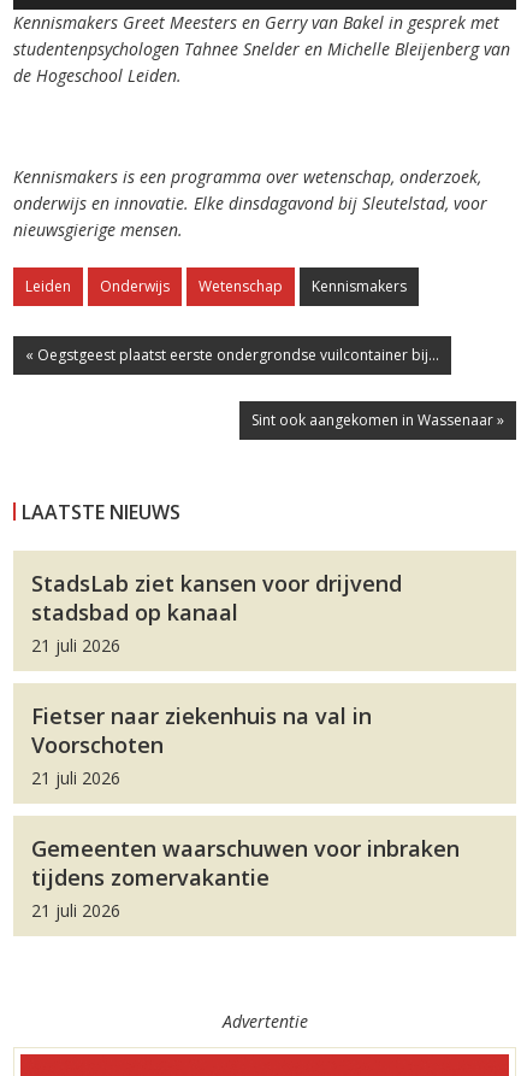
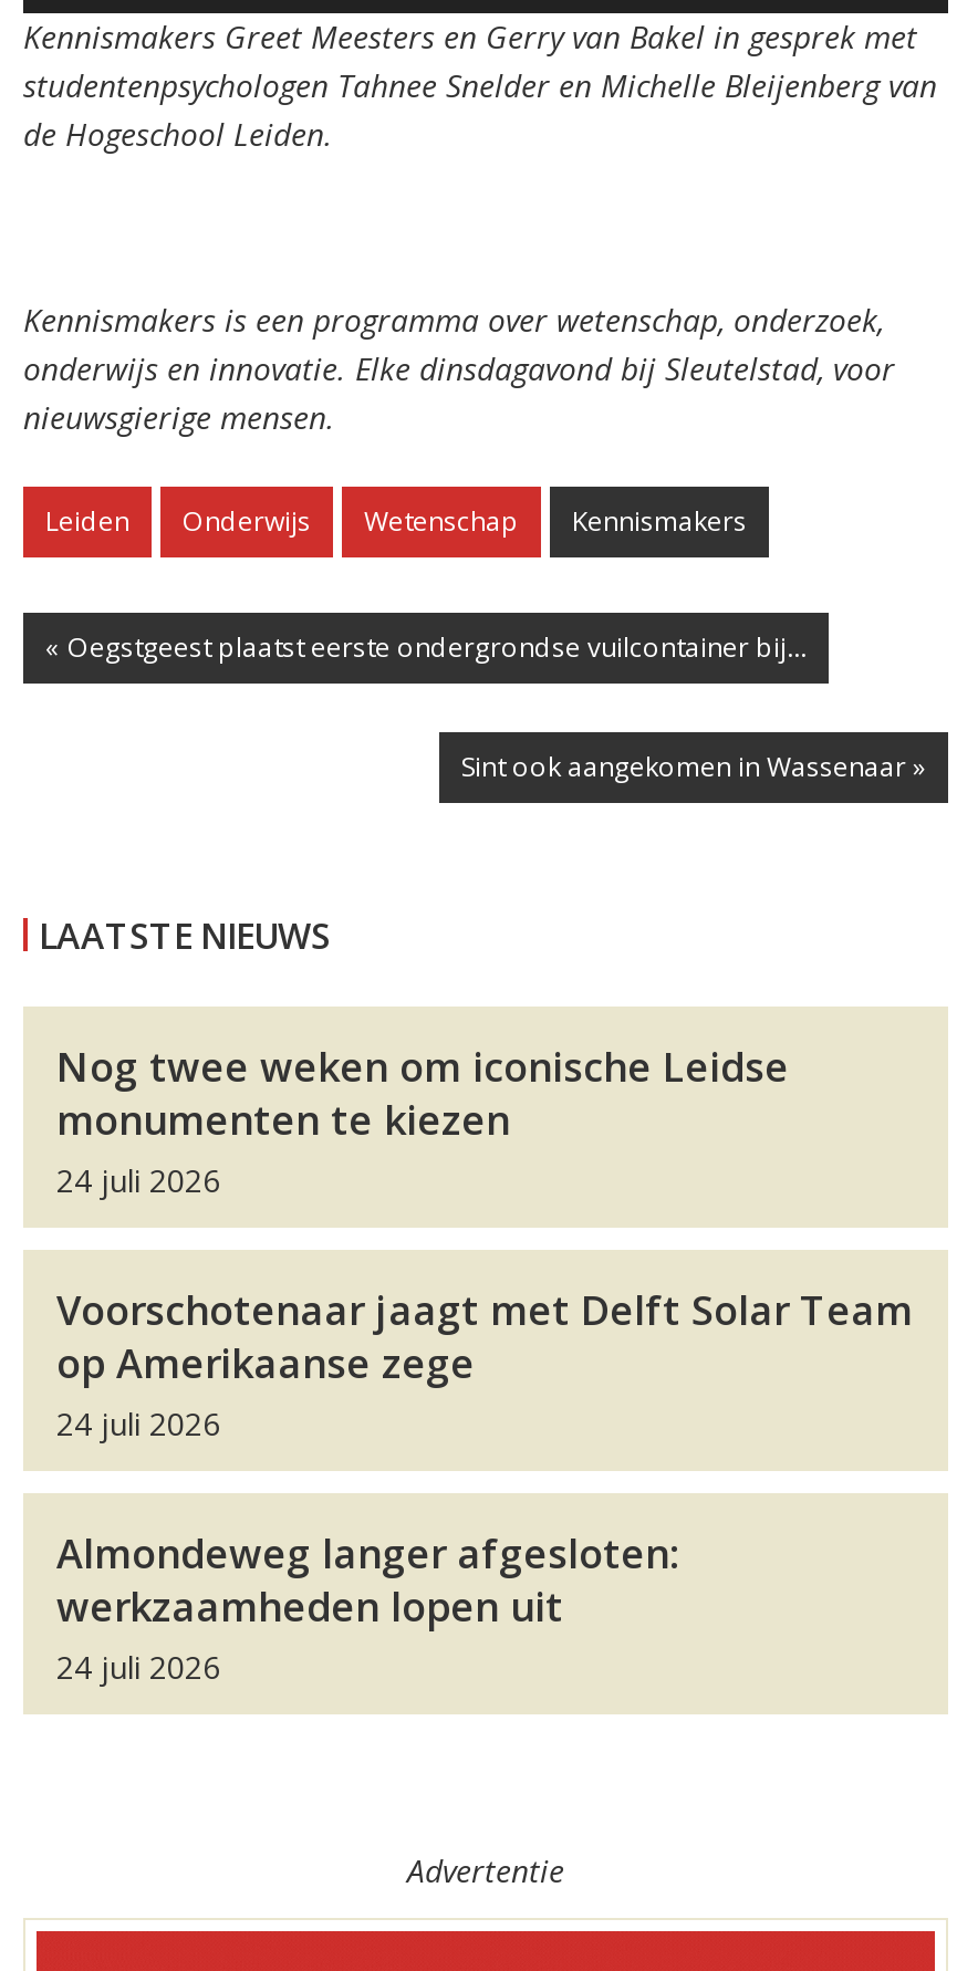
[31,569,402,657] StadsLab ziet kansen voor drijvend | stadsbad op kanaal | 21 juli 2026 -> [56,1040,789,1201] Nog twee weken om iconische Leidse | monumenten te kiezen | 24 juli 2026
[31,701,372,789] Fietser naar ziekenhuis na val in | Voorschoten | 21 juli 2026 -> [56,1283,913,1445] Voorschotenaar jaagt met Delft Solar Team | op Amerikaanse zege | 24 juli 2026
[31,834,460,922] Gemeenten waarschuwen voor inbraken | tijdens zomervakantie | 21 juli 2026 -> [56,1527,678,1688] Almondeweg langer afgesloten: | werkzaamheden lopen uit | 24 juli 2026

